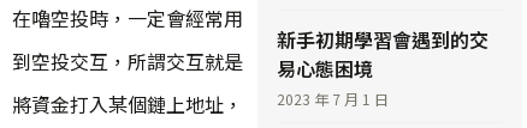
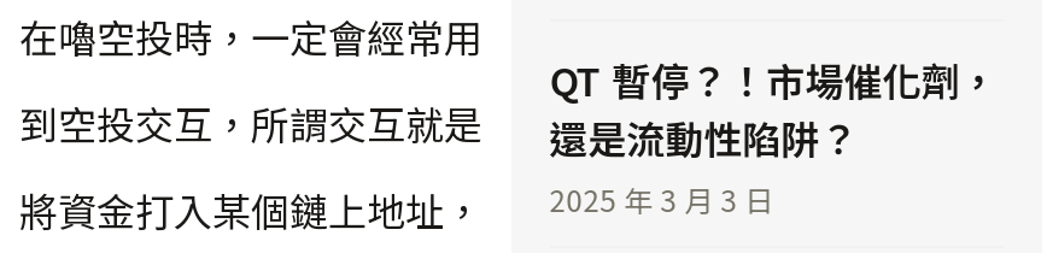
[276,25,488,109] 新手初期學習會遇到的交 | 易心態困境 | 2023 年 7 月 1 日 -> [549,51,998,219] QT 暫停？！市場催化劑， | 還是流動性陷阱？ | 2025 年 3 月 3 日

